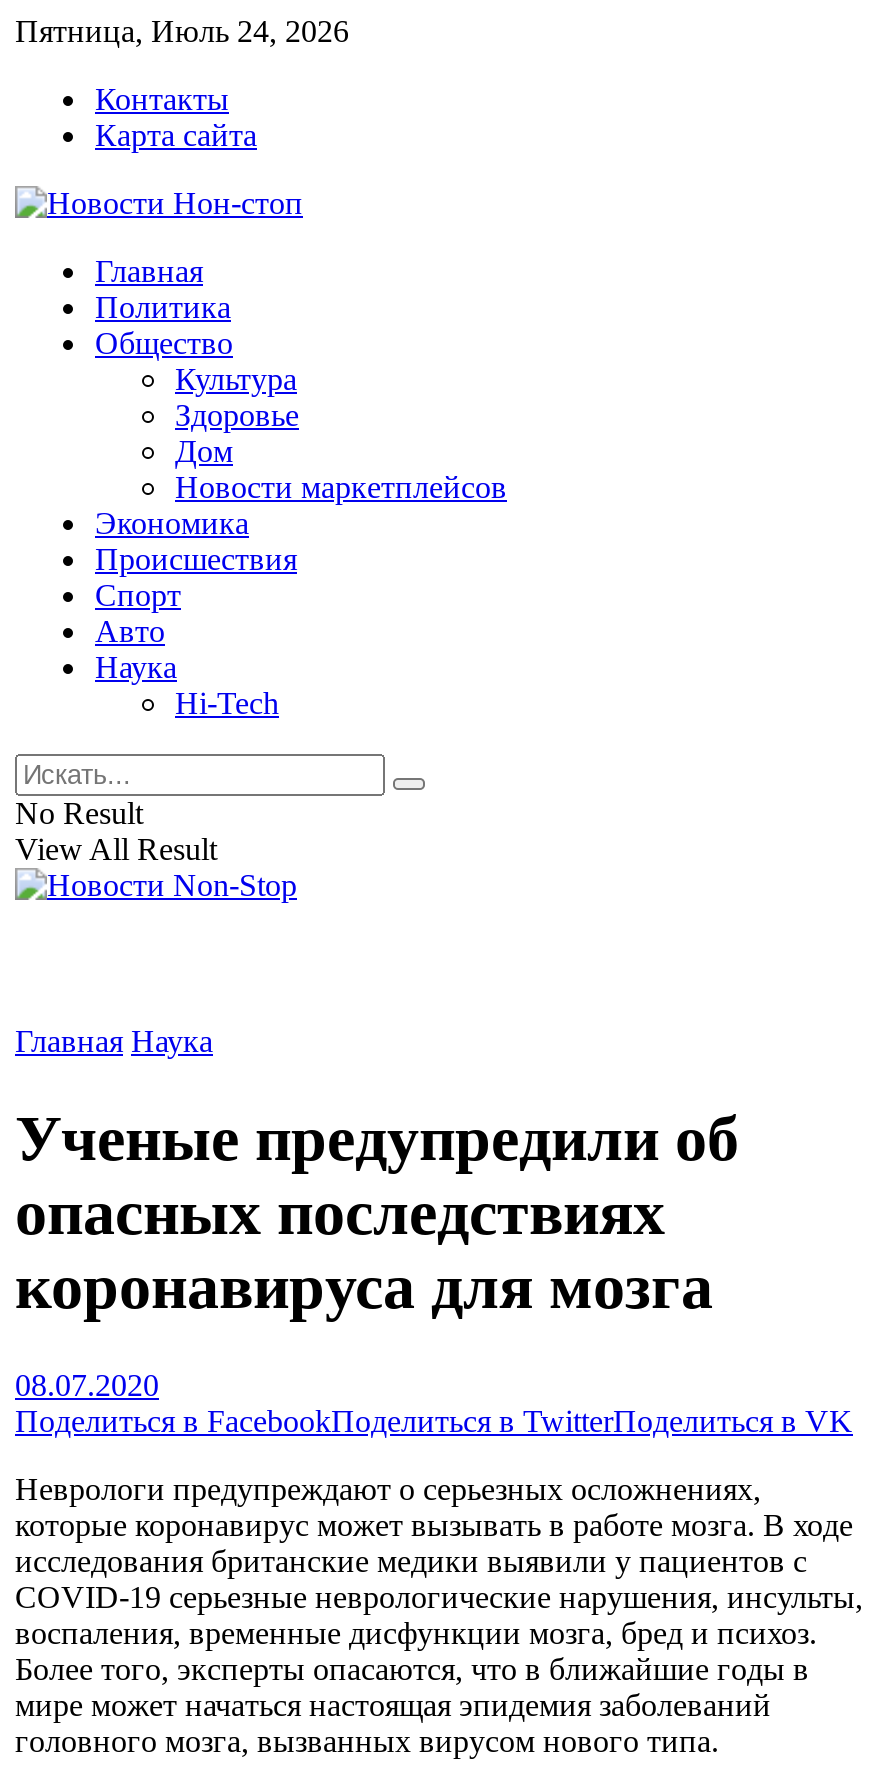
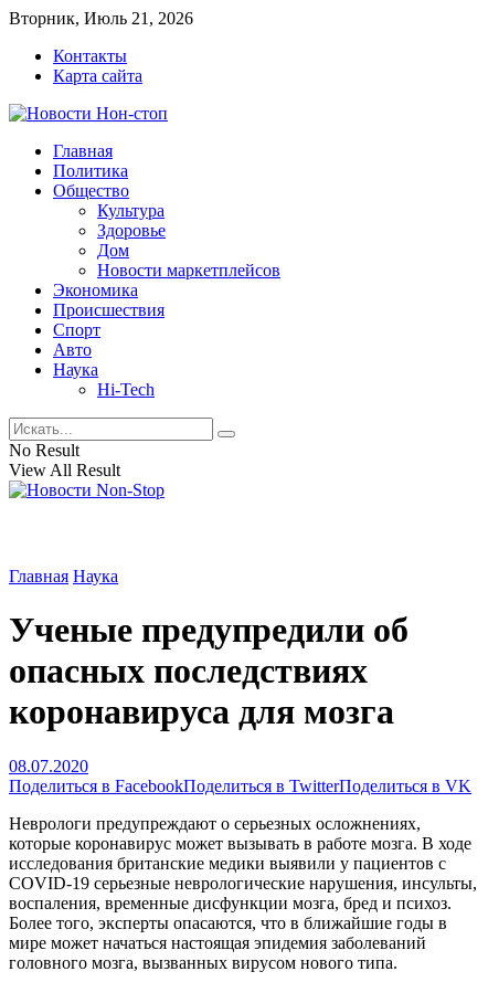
[15,14,349,48] Пятница, Июль 24, 2026 -> [9,9,193,28] Вторник, Июль 21, 2026

